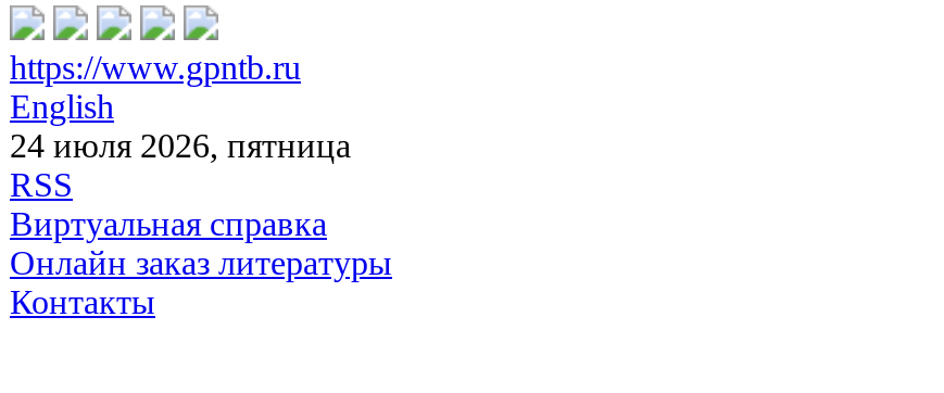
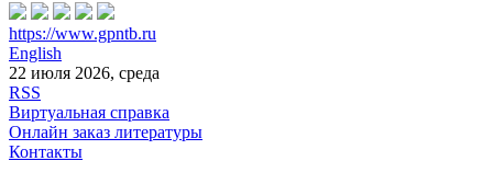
[10,127,351,164] 24 июля 2026, пятница -> [9,64,160,82] 22 июля 2026, среда

